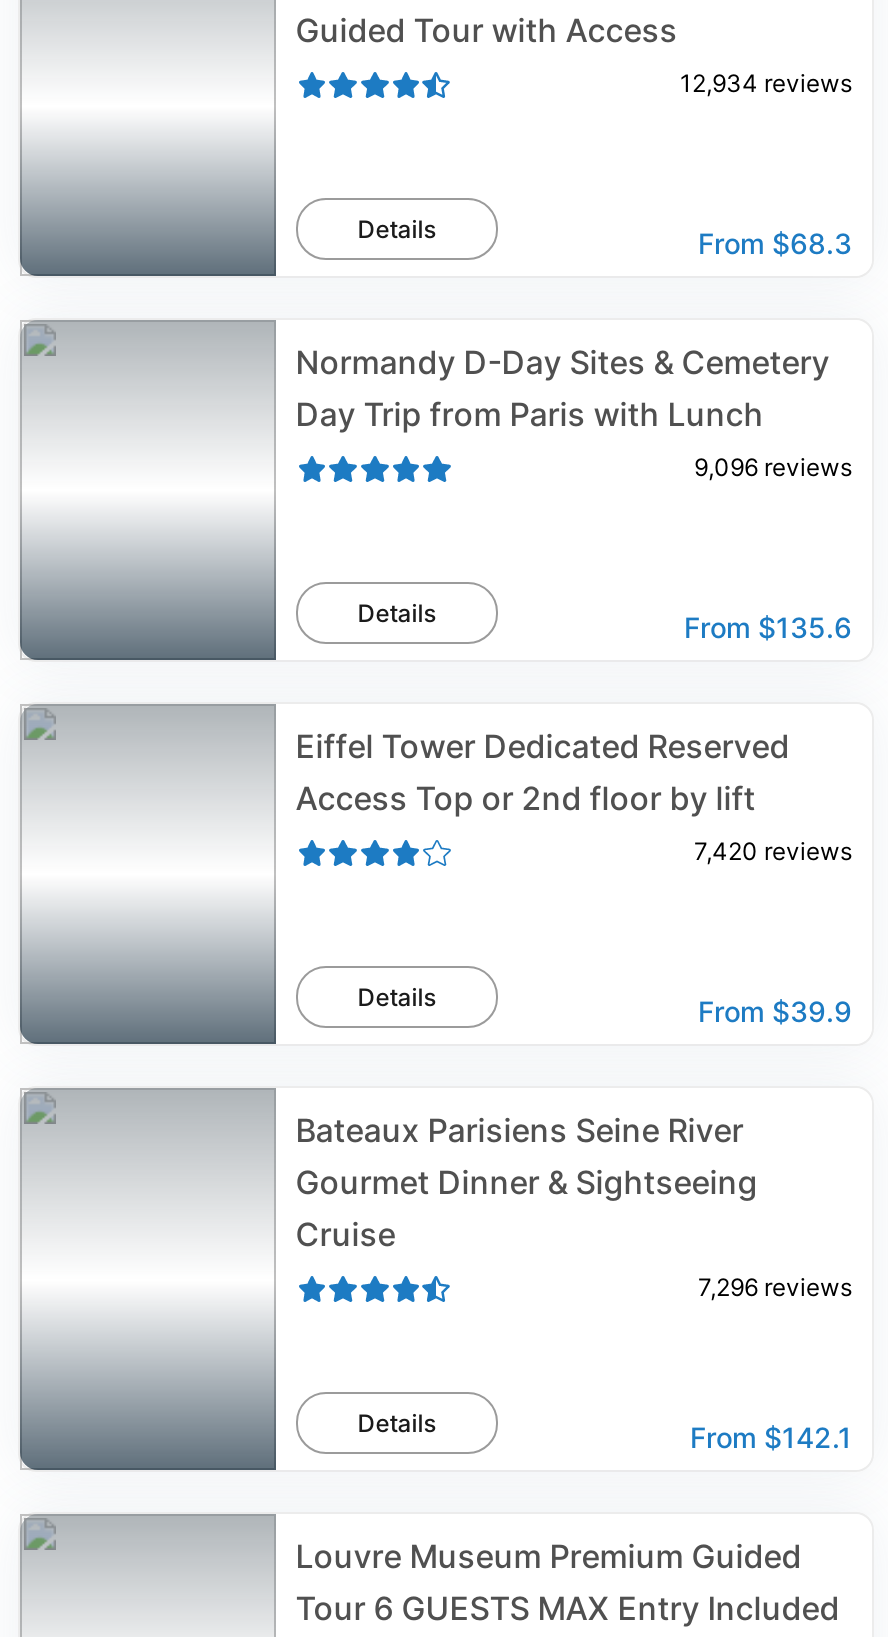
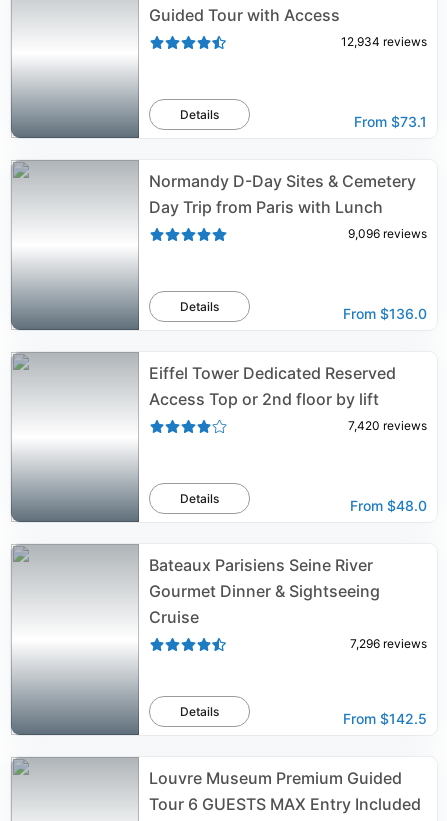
[698,226,852,260] From $68.3 -> [354,113,427,130] From $73.1
[684,610,852,644] From $135.6 -> [343,305,427,322] From $136.0
[698,994,852,1028] From $39.9 -> [350,497,427,514] From $48.0
[690,1420,852,1454] From $142.1 -> [343,710,427,727] From $142.5

